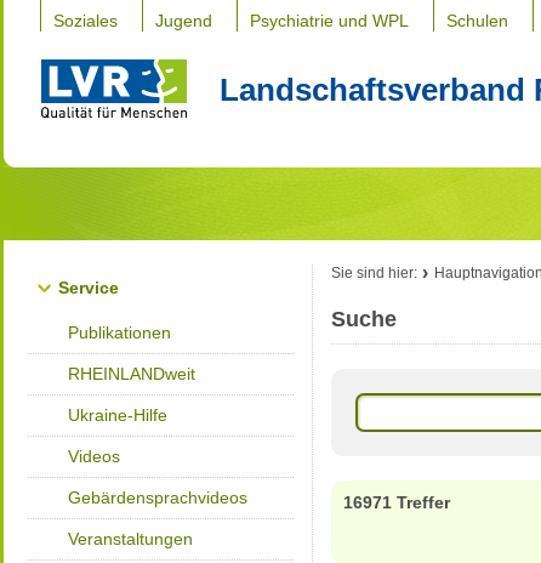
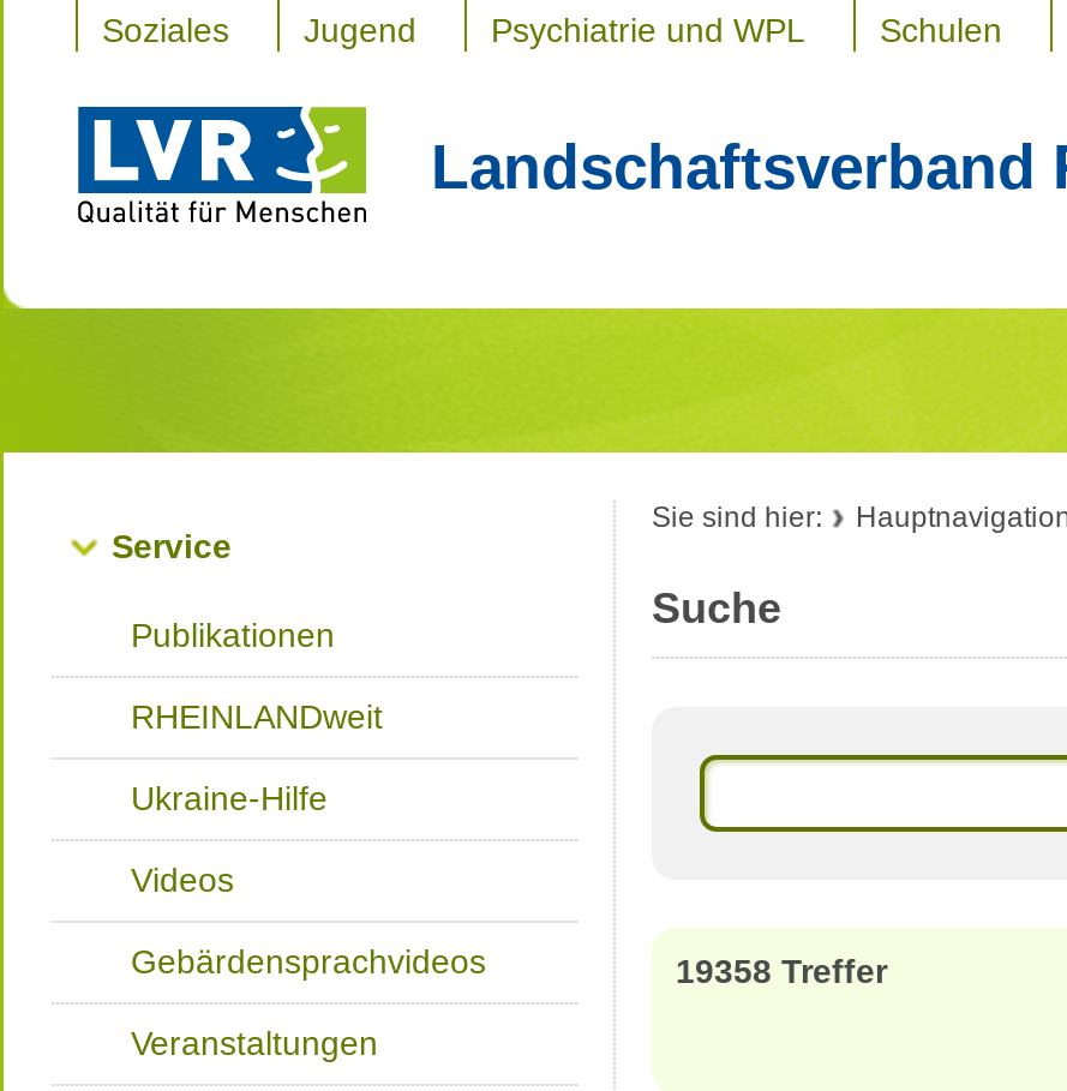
[343,493,450,512] 16971 Treffer -> [676,952,887,990] 19358 Treffer

